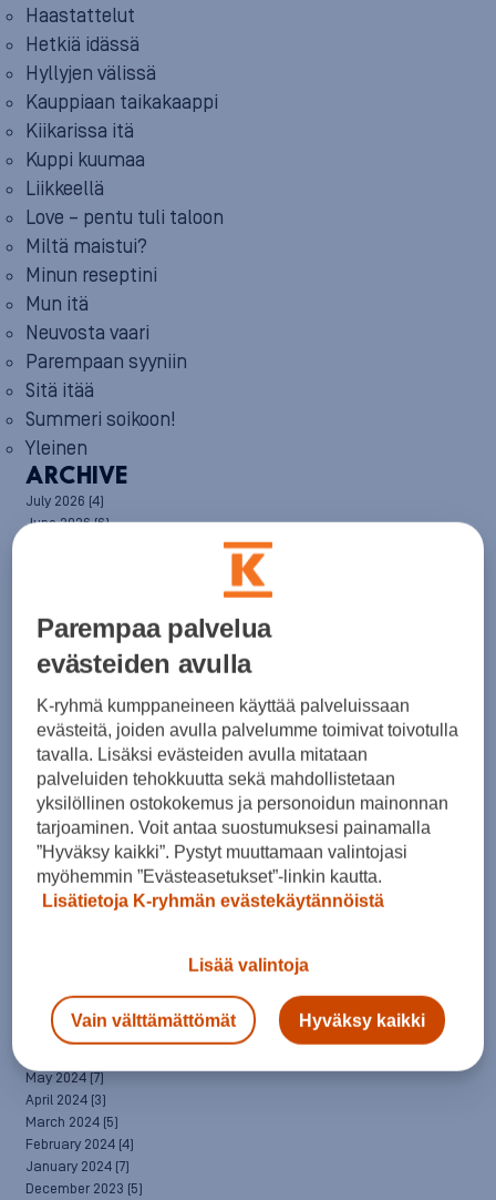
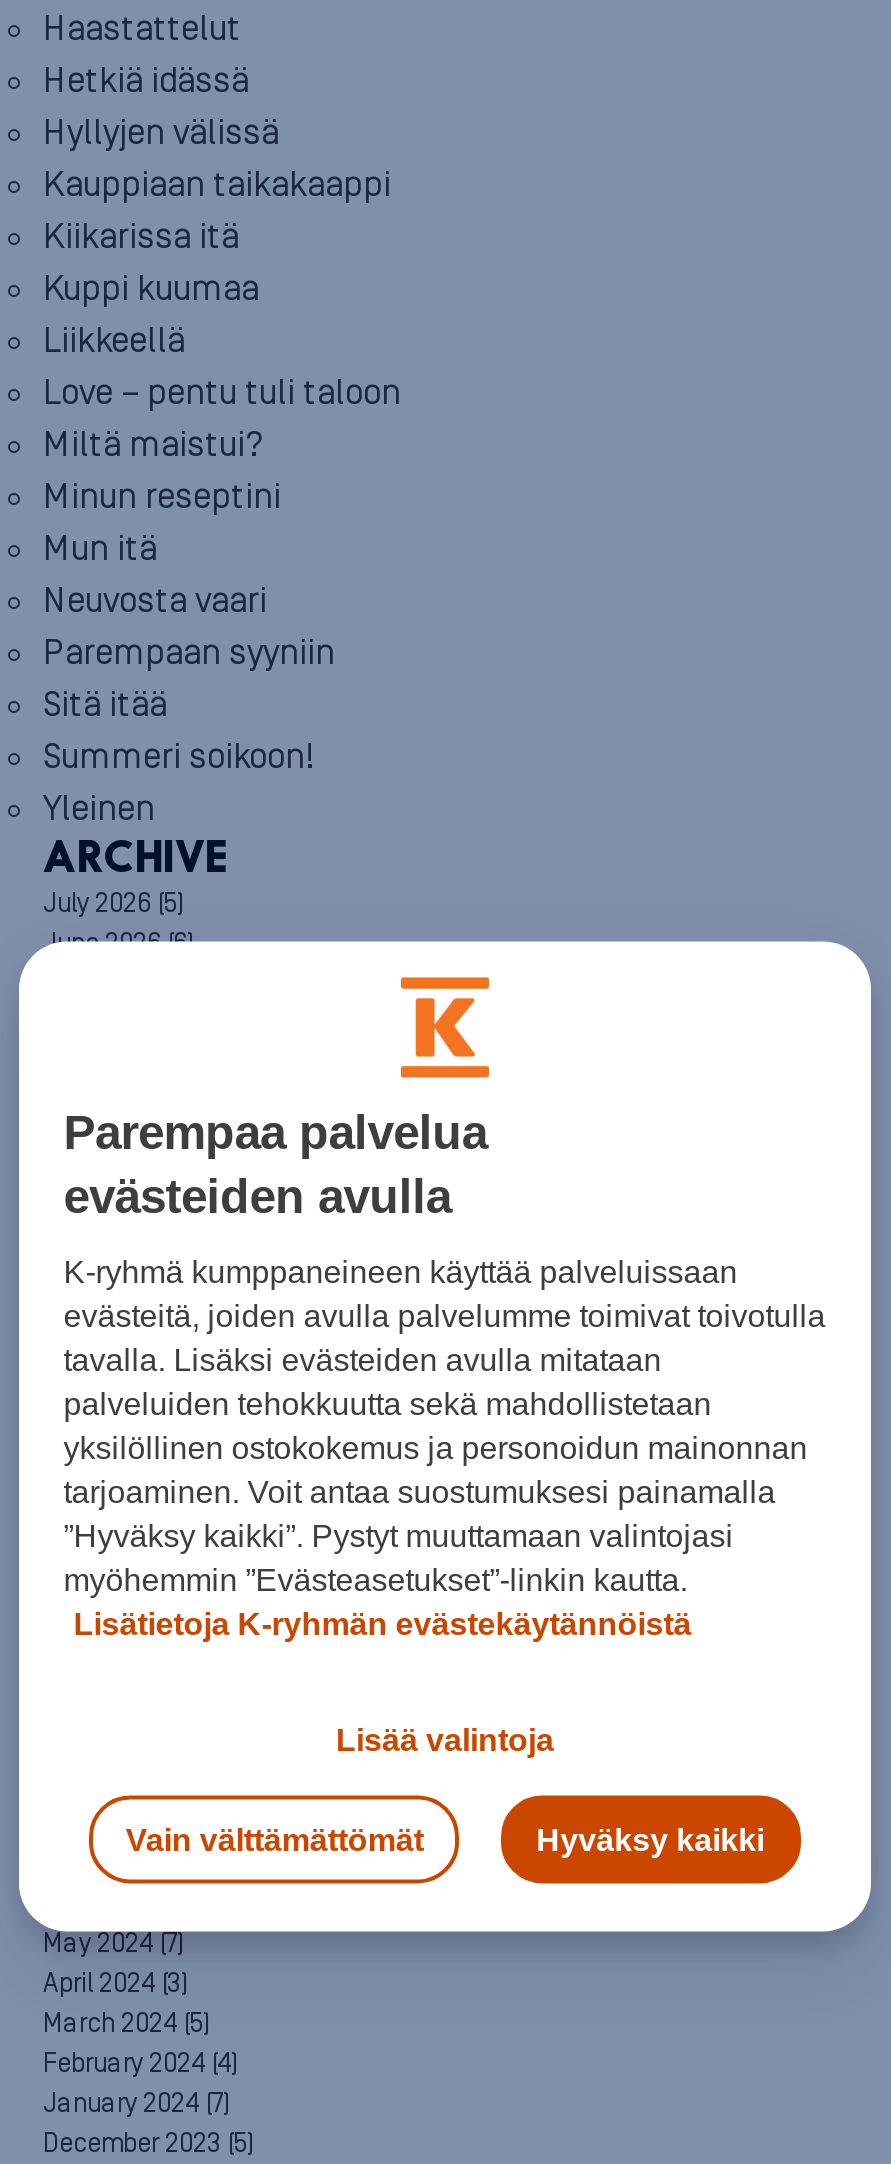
[25,492,104,510] July 2026 (4) -> [43,888,185,920] July 2026 (5)

